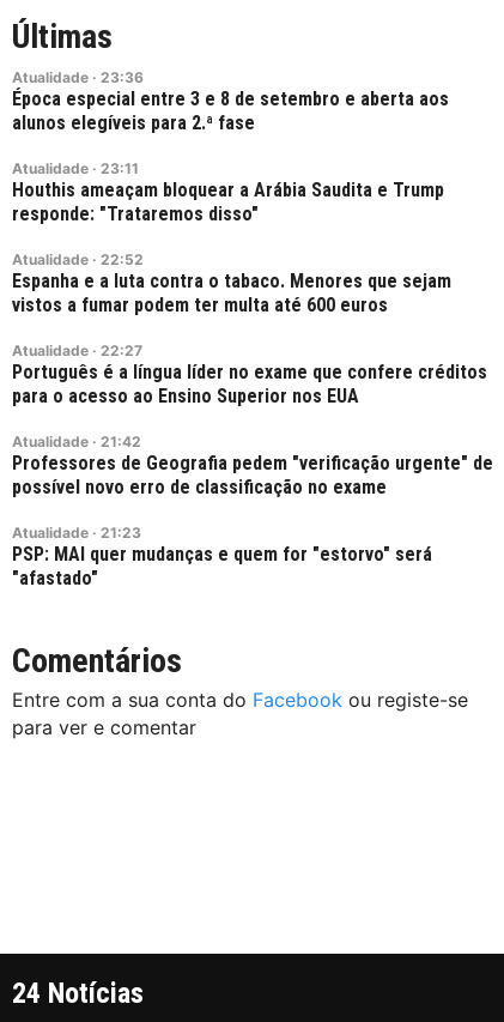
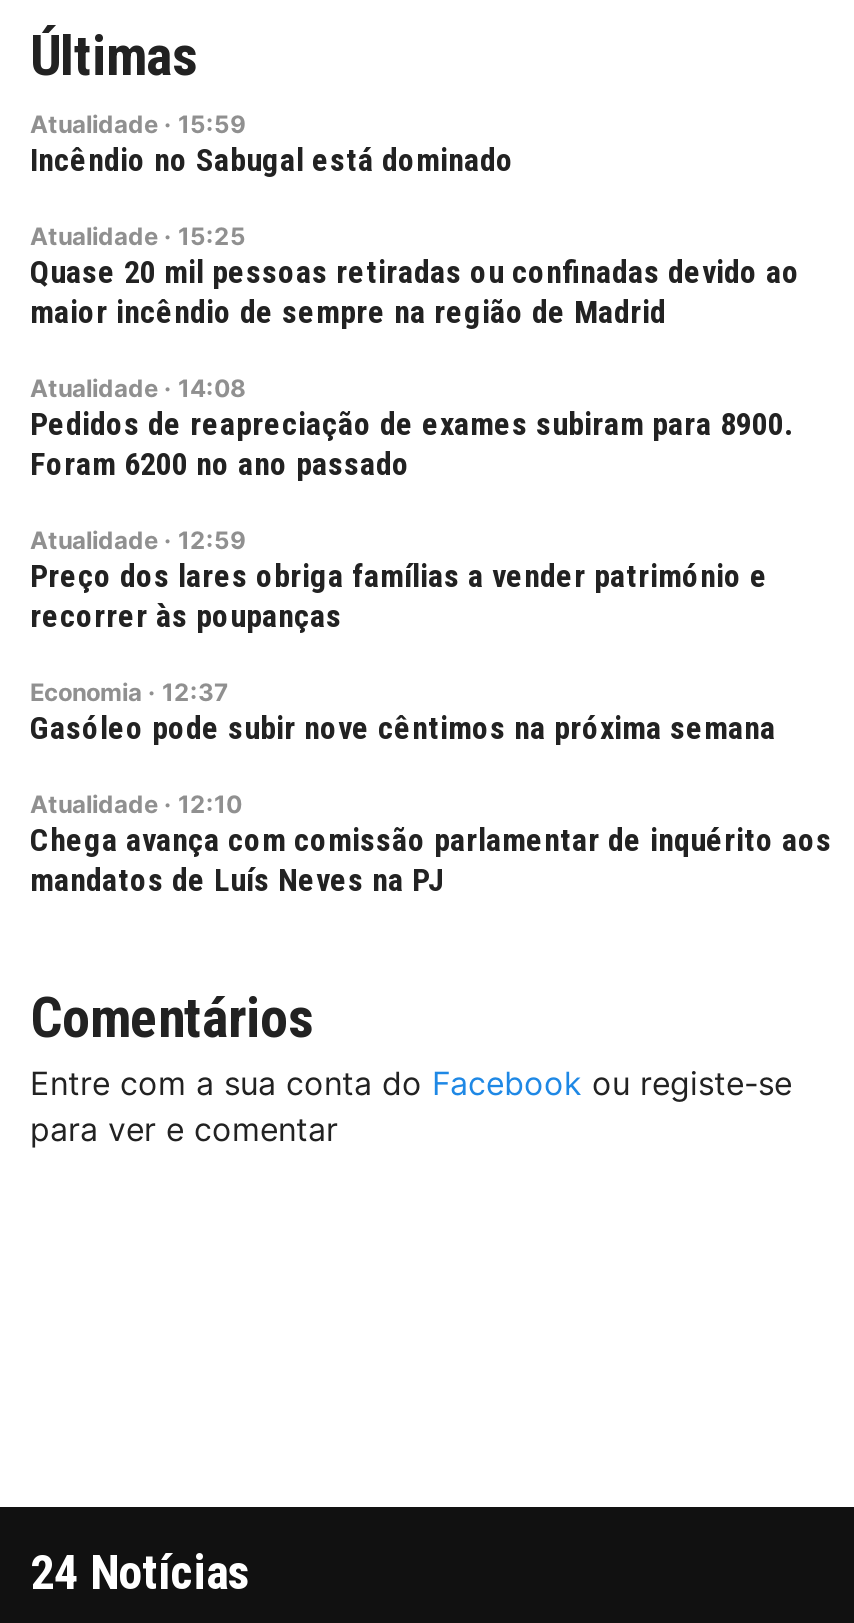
[12,68,449,134] Atualidade · 23:36 | Época especial entre 3 e 8 de setembro e aberta aos | alunos elegíveis para 2.ª fase -> [30,108,514,178] Atualidade · 15:59 | Incêndio no Sabugal está dominado
[12,159,444,225] Atualidade · 23:11 | Houthis ameaçam bloquear a Arábia Saudita e Trump | responde: "Trataremos disso" -> [30,220,800,330] Atualidade · 15:25 | Quase 20 mil pessoas retiradas ou confinadas devido ao | maior incêndio de sempre na região de Madrid
[12,250,451,316] Atualidade · 22:52 | Espanha e a luta contra o tabaco. Menores que sejam | vistos a fumar podem ter multa até 600 euros -> [30,372,792,482] Atualidade · 14:08 | Pedidos de reapreciação de exames subiram para 8900. | Foram 6200 no ano passado
[12,341,487,407] Atualidade · 22:27 | Português é a língua líder no exame que confere créditos | para o acesso ao Ensino Superior nos EUA -> [30,524,768,634] Atualidade · 12:59 | Preço dos lares obriga famílias a vender património e | recorrer às poupanças
[12,432,493,498] Atualidade · 21:42 | Professores de Geografia pedem "verificação urgente" de | possível novo erro de classificação no exame -> [30,676,776,746] Economia · 12:37 | Gasóleo pode subir nove cêntimos na próxima semana
[12,523,432,589] Atualidade · 21:23 | PSP: MAI quer mudanças e quem for "estorvo" será | "afastado" -> [30,788,832,898] Atualidade · 12:10 | Chega avança com comissão parlamentar de inquérito aos | mandatos de Luís Neves na PJ

